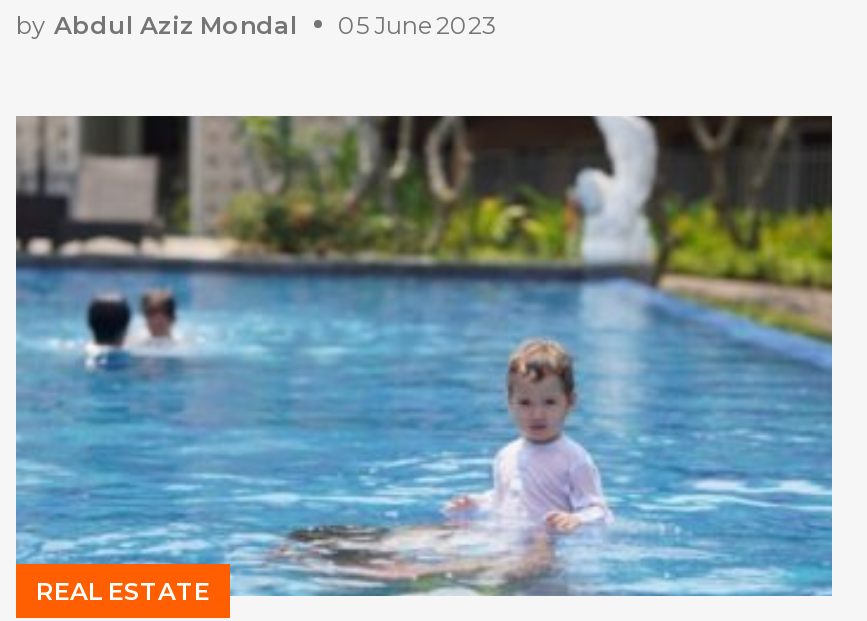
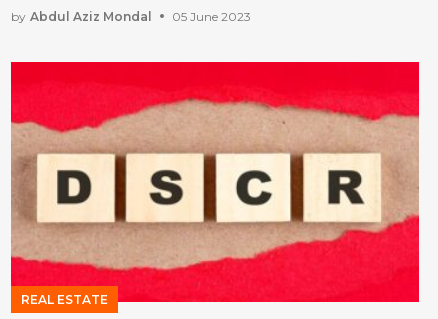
[14,114,834,598] [image] -> [10,61,420,303] [image]

